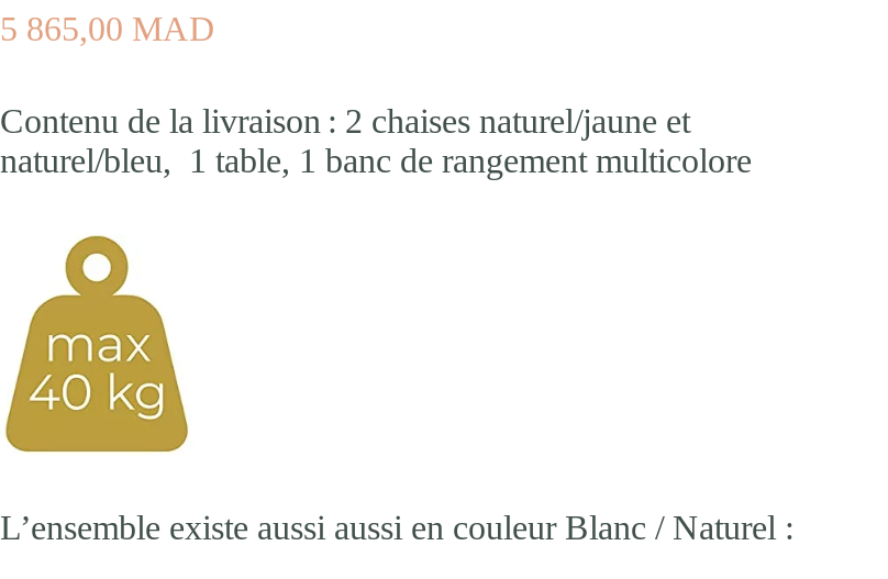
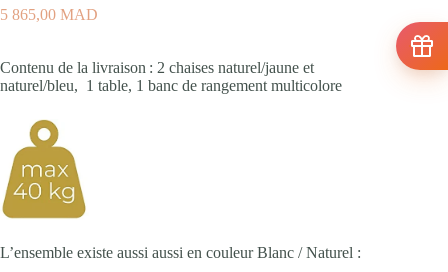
none -> [394,21,445,80] [image]

